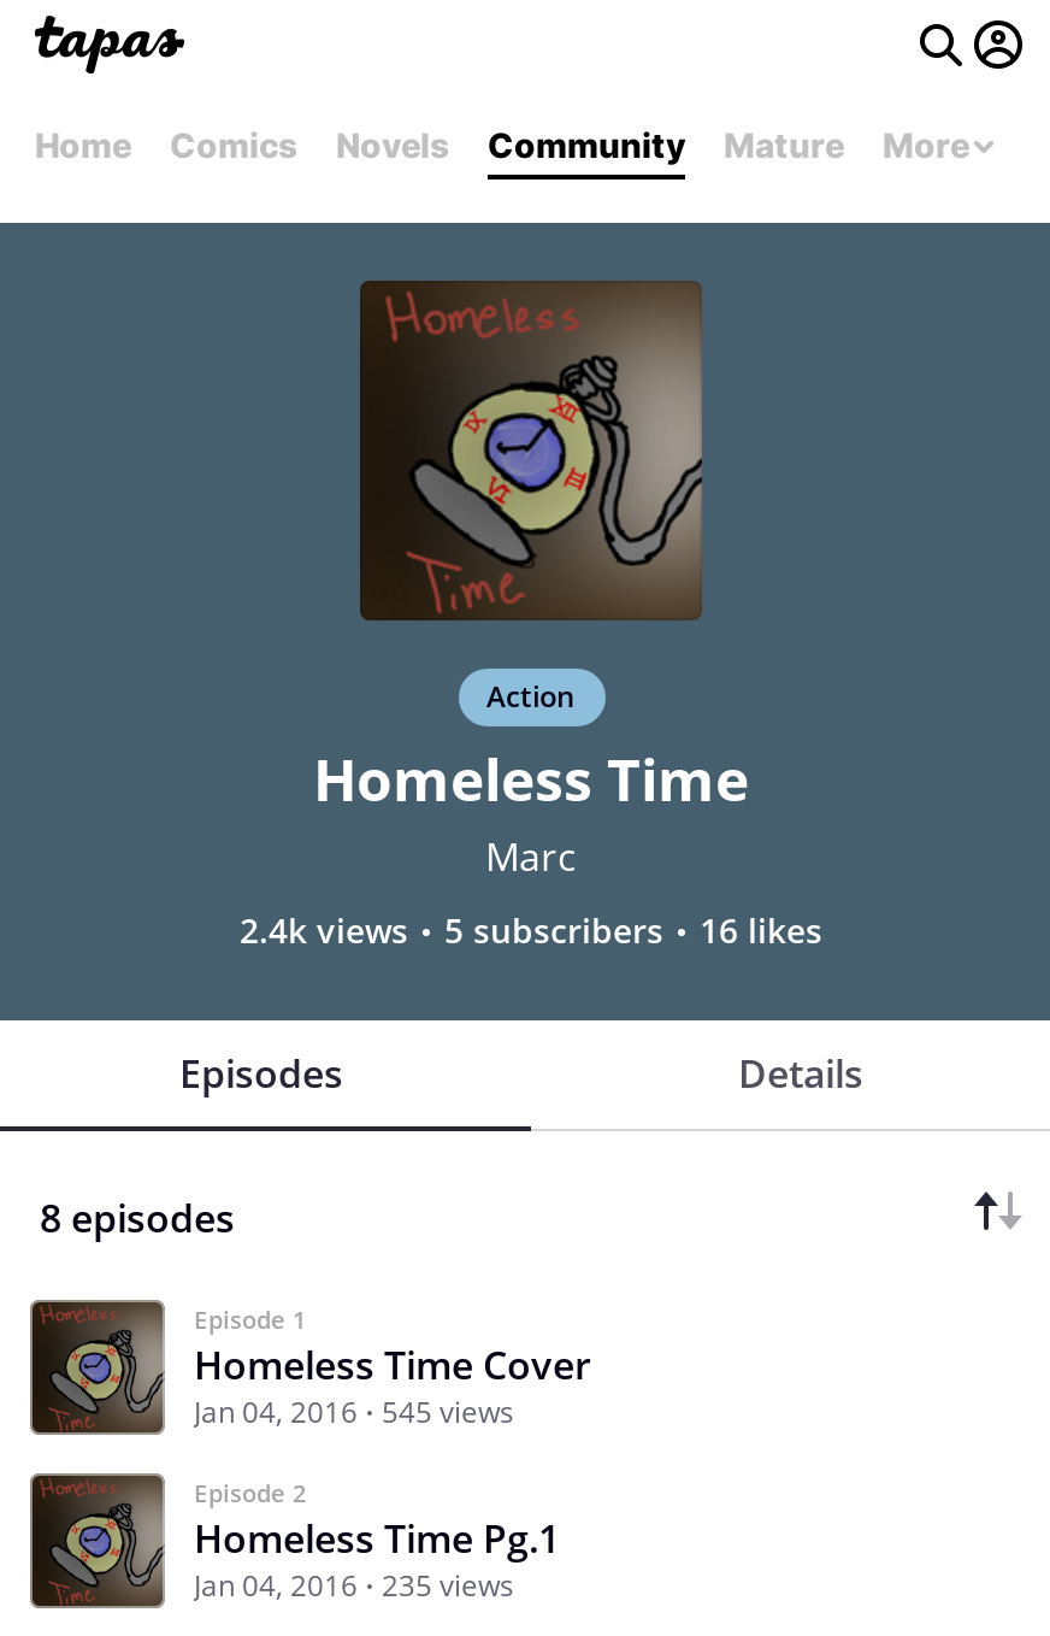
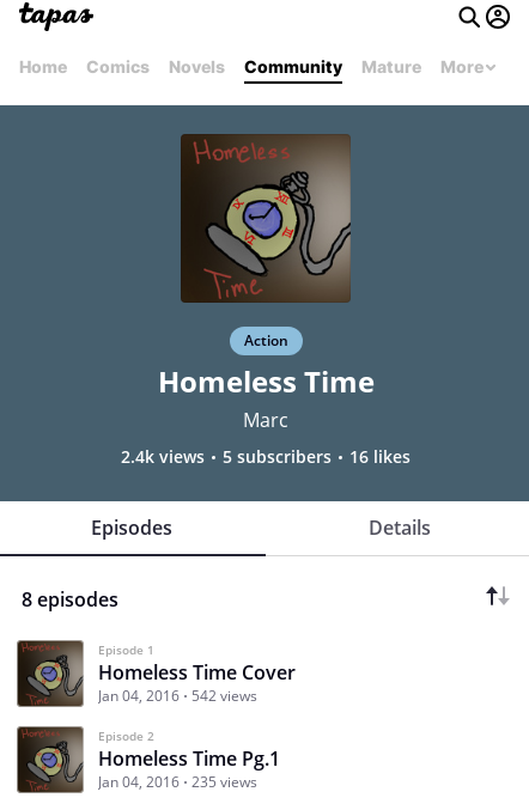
[194,1392,514,1433] Jan 04, 2016 545 views -> [98,686,257,706] Jan 04, 2016 542 views

